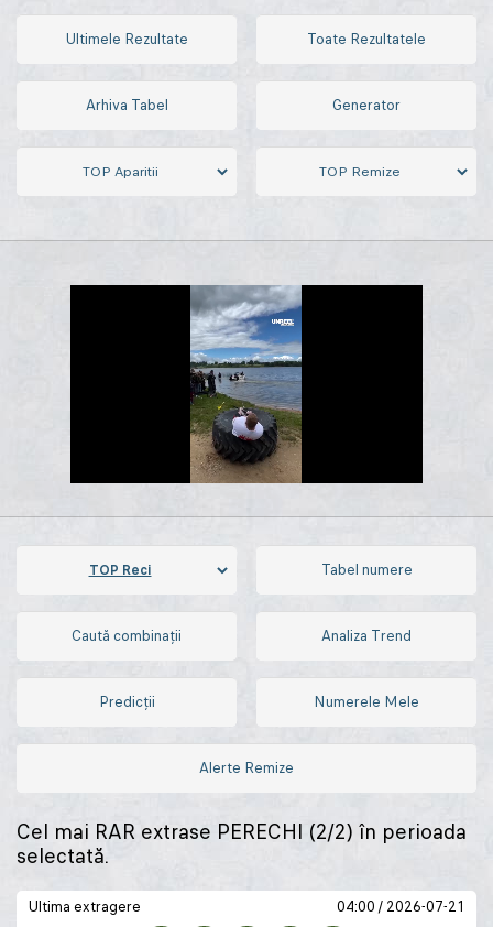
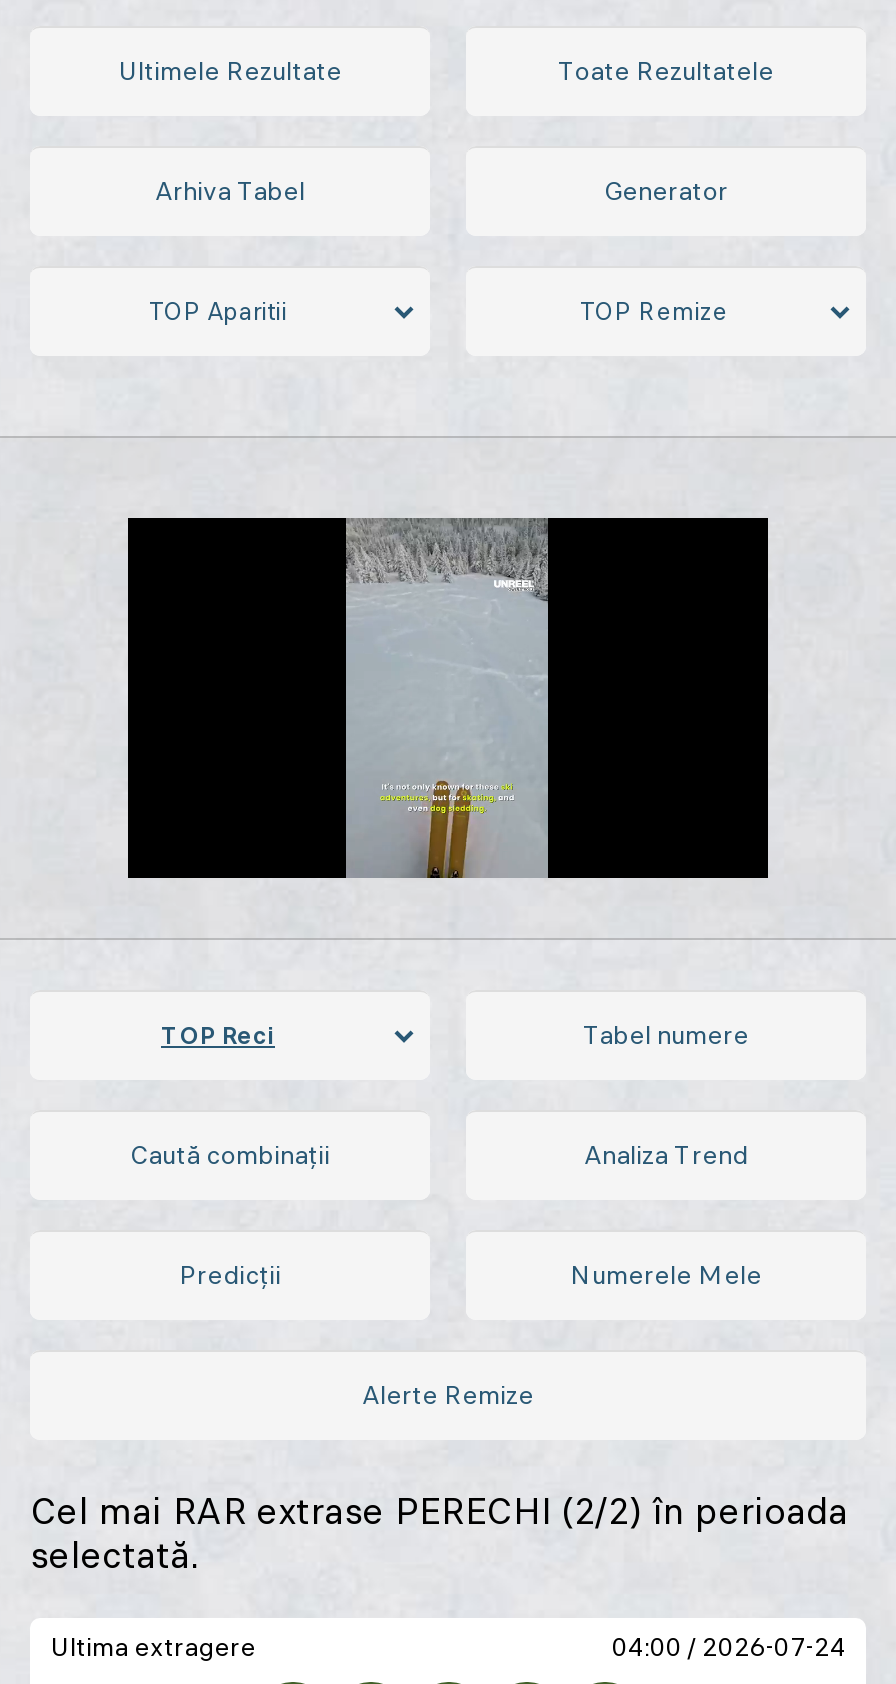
[190,285,303,483] [image] -> [344,516,550,880] [image]
[337,897,465,916] 04:00 / 2026-07-21 -> [612,1630,846,1664] 04:00 / 2026-07-24

